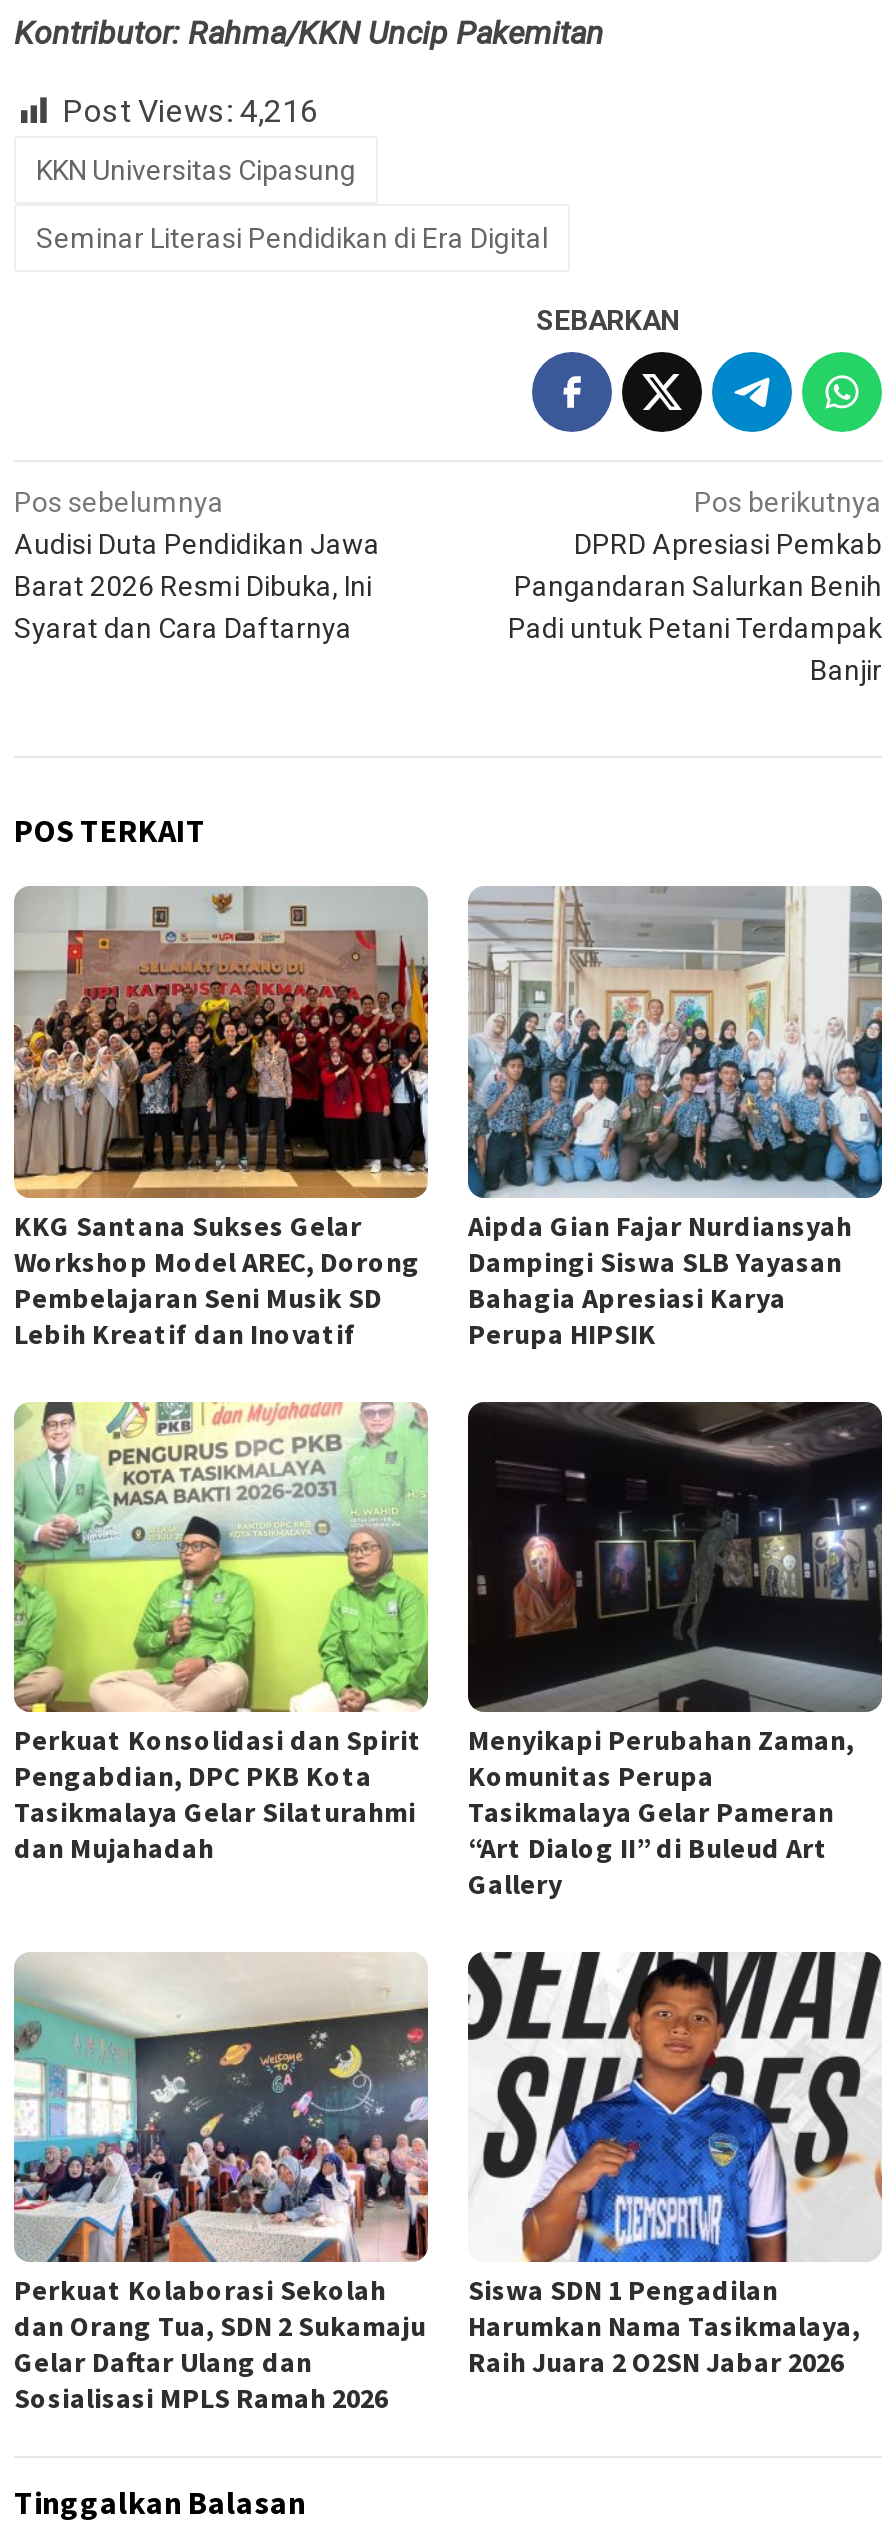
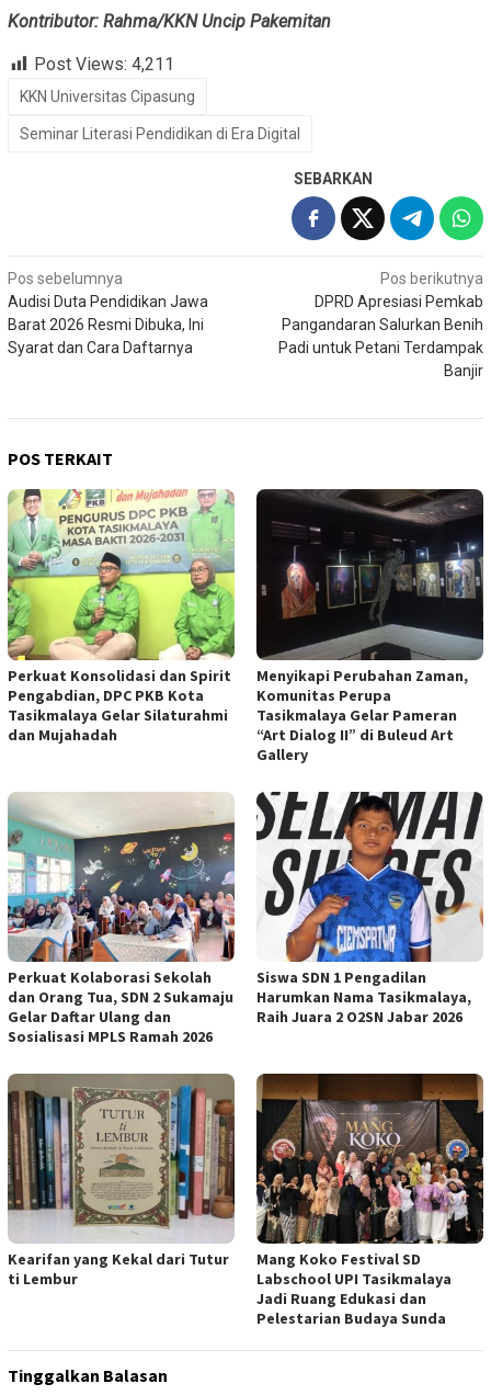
[62,92,318,130] Post Views: 4,216 -> [34,54,174,75] Post Views: 4,211
[12,886,430,1351] [image] | KKG Santana Sukses Gelar | Workshop Model AREC, Dorong | Pembelajaran Seni Musik SD | Lebih Kreatif dan Inovatif -> none
[466,886,884,1351] [image] | Aipda Gian Fajar Nurdiansyah | Dampingi Siswa SLB Yayasan | Bahagia Apresiasi Karya | Perupa HIPSIK -> none
moved [10,1398,860,2416] -> [5,488,471,1046]: [image] | Perkuat Konsolidasi dan Spirit | Pengabdian, DPC PKB Kota | ... | Harumkan Nama Tasikmalaya, | Raih Juara 2 O2SN Jabar 2026
none -> [7,1074,236,1289] [image] | Kearifan yang Kekal dari Tutur | ti Lembur
none -> [255,1073,484,1328] [image] | Mang Koko Festival SD | Labschool UPI Tasikmalaya | Jadi Ruang Edukasi dan | Pelestarian Budaya Sunda

